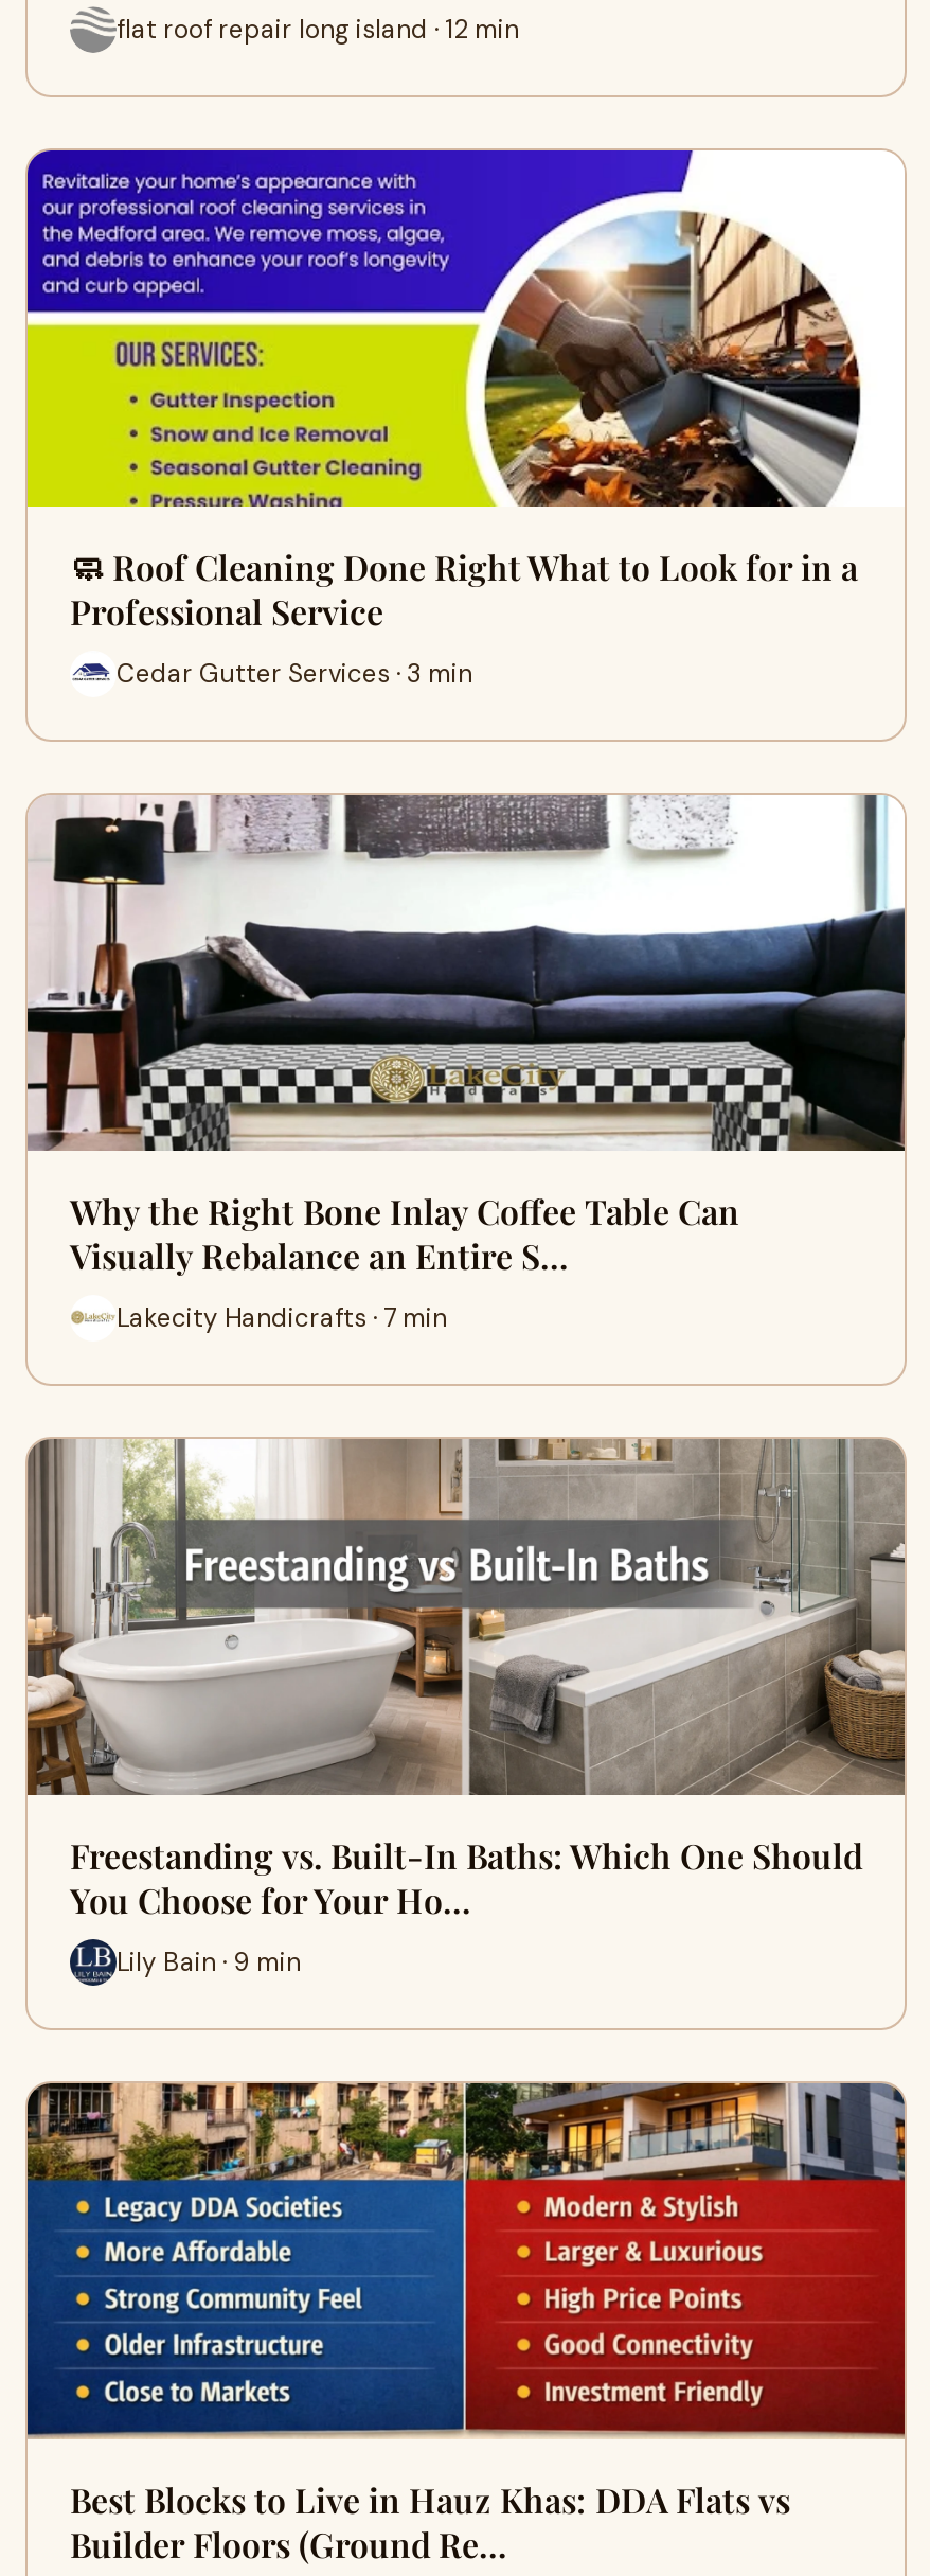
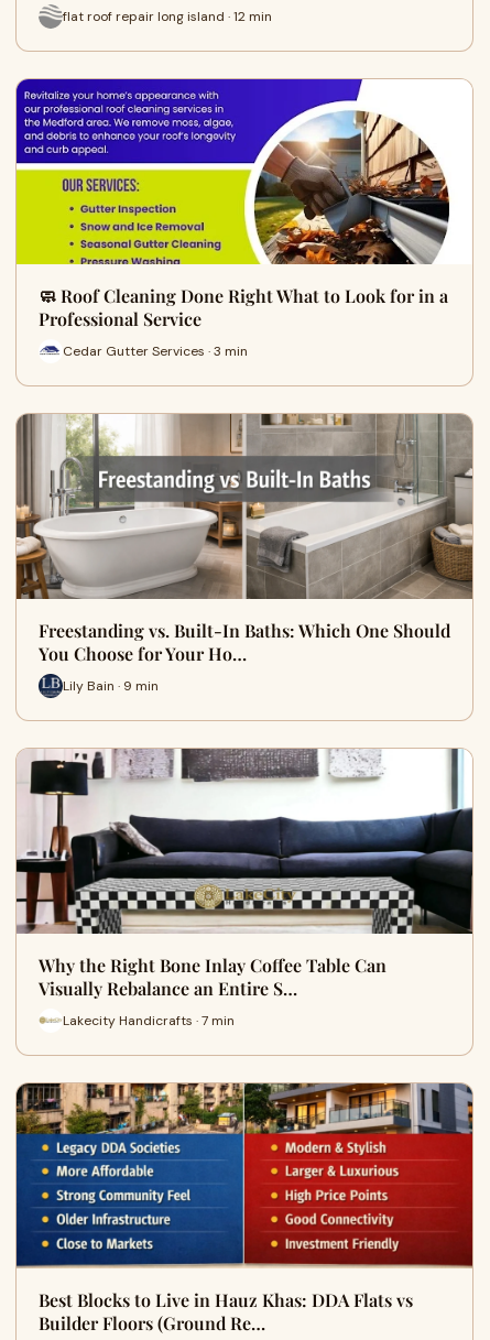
moved [25,793,907,1334] -> [15,749,473,1029]: [image] | Why the Right Bone Inlay Coffee Table Can | Visually Rebalance an Entire S… | Lakecity Handicrafts · 7 min
moved [23,1435,909,1978] -> [14,412,475,694]: [image] | Freestanding vs. Built-In Baths: Which One Should | You Choose for Your Ho… | Lily Bain · 9 min

